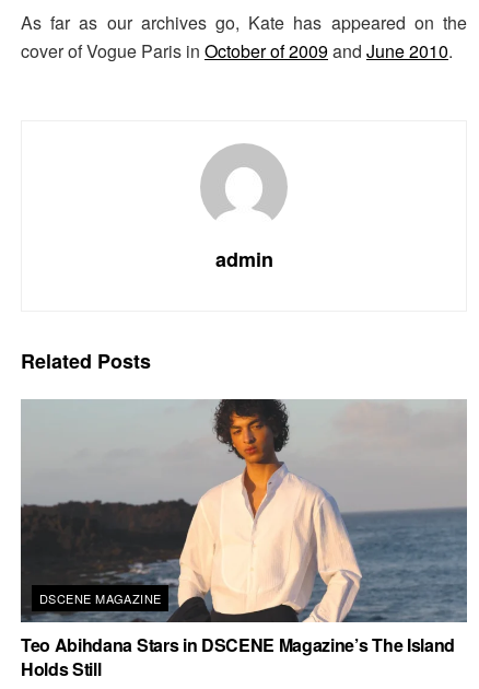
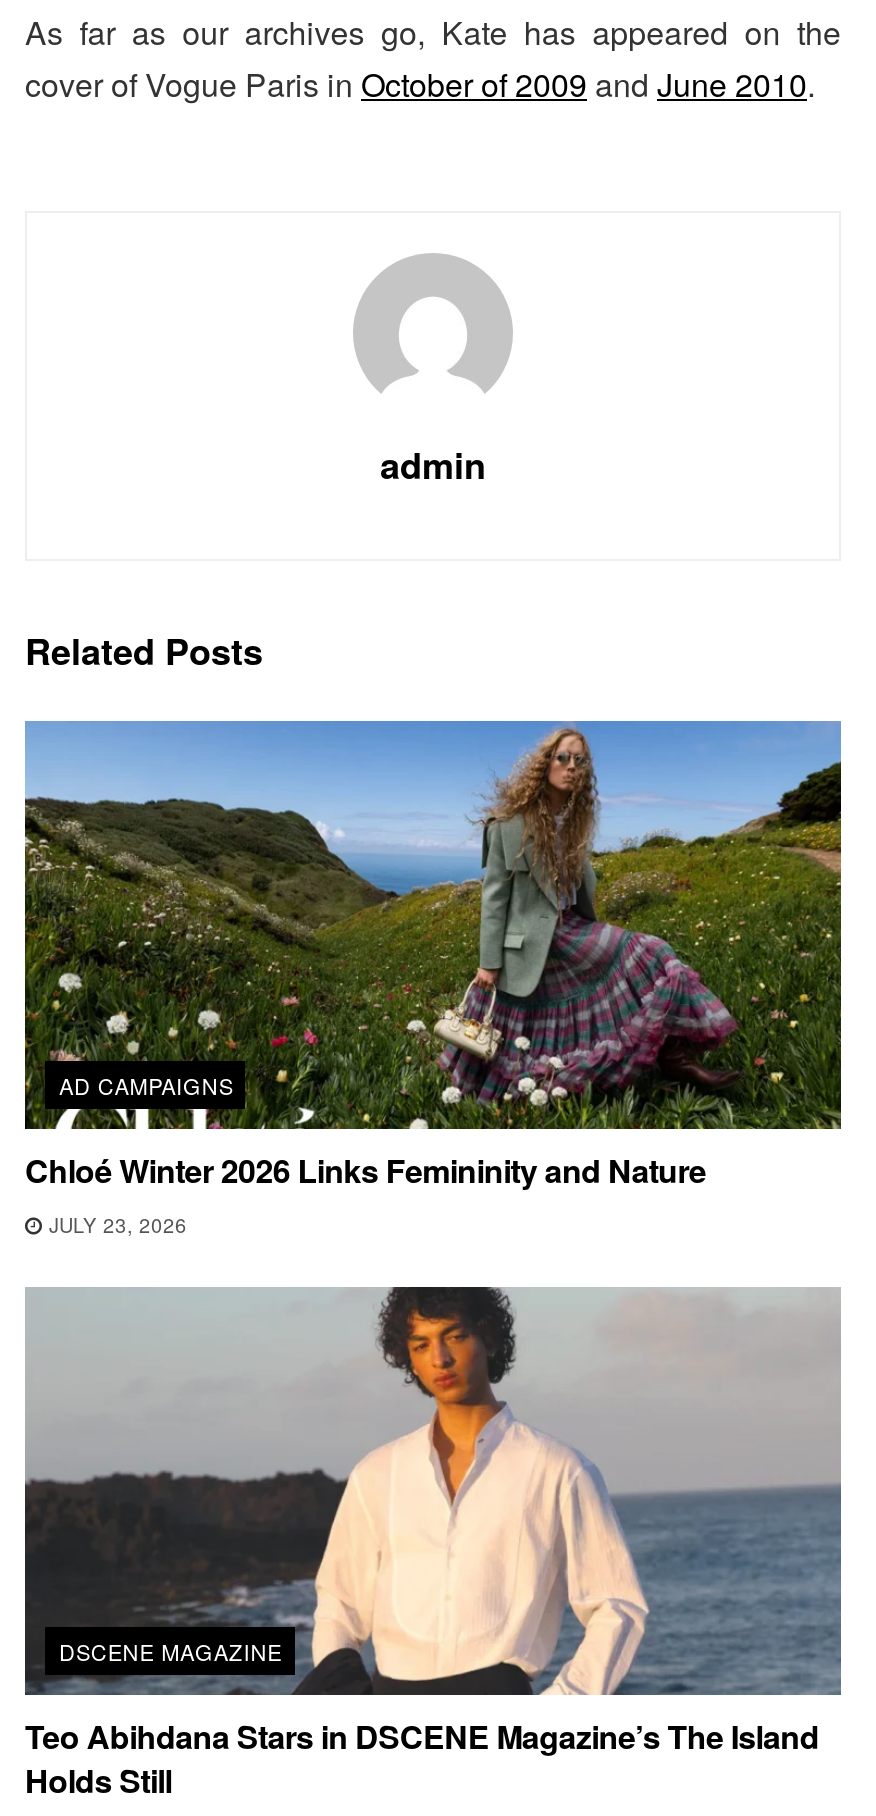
none -> [25,719,843,1239] [image] | AD CAMPAIGNS | Chloé Winter 2026 Links Femininity and Nature | JULY 23, 2026

